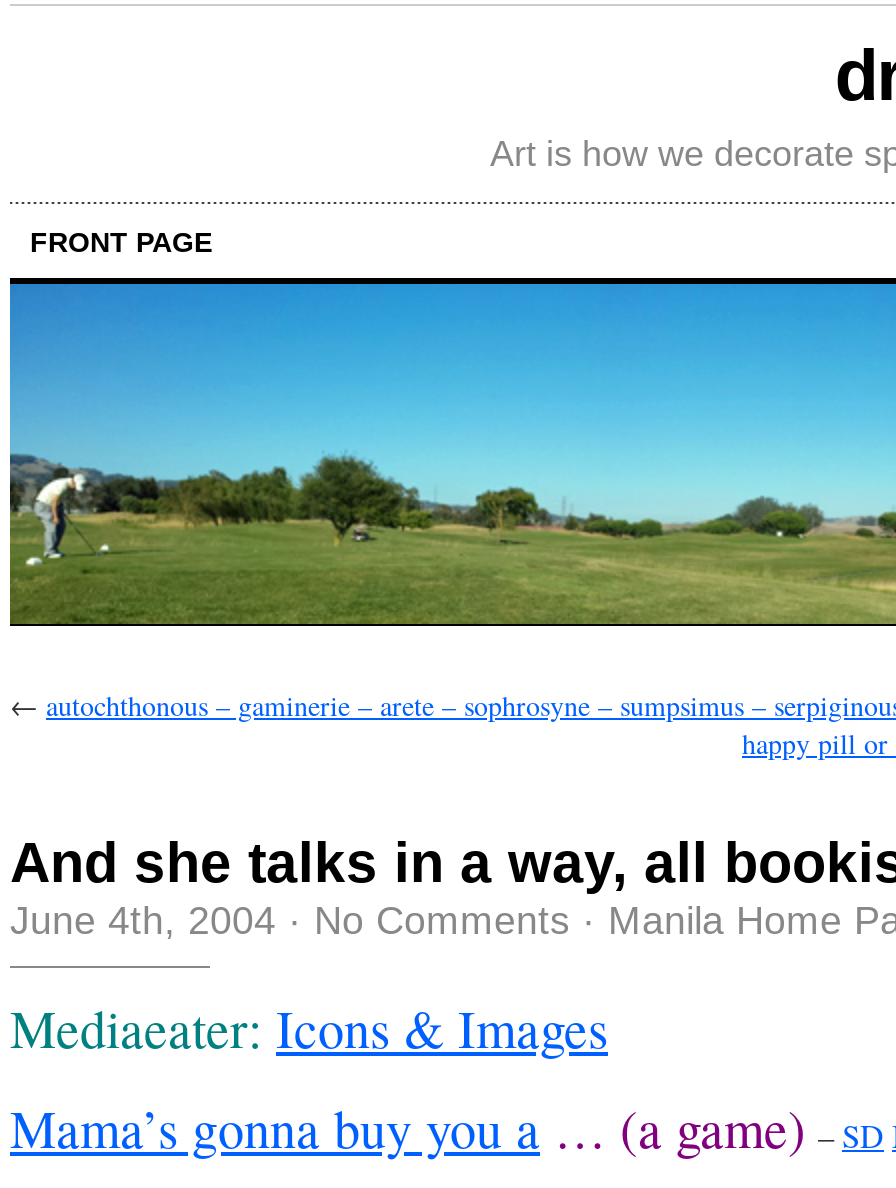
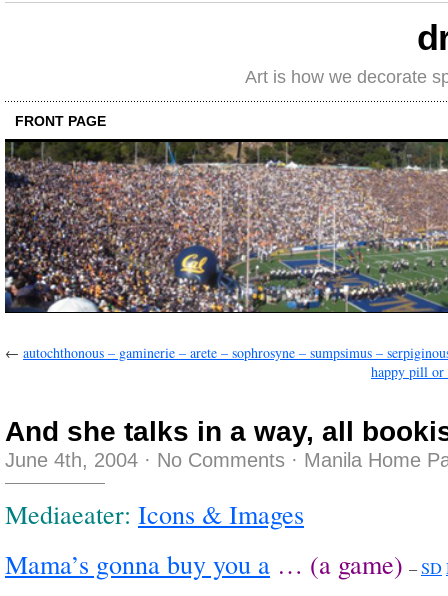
[8,282,890,626] [image] -> [4,141,445,313] [image]

